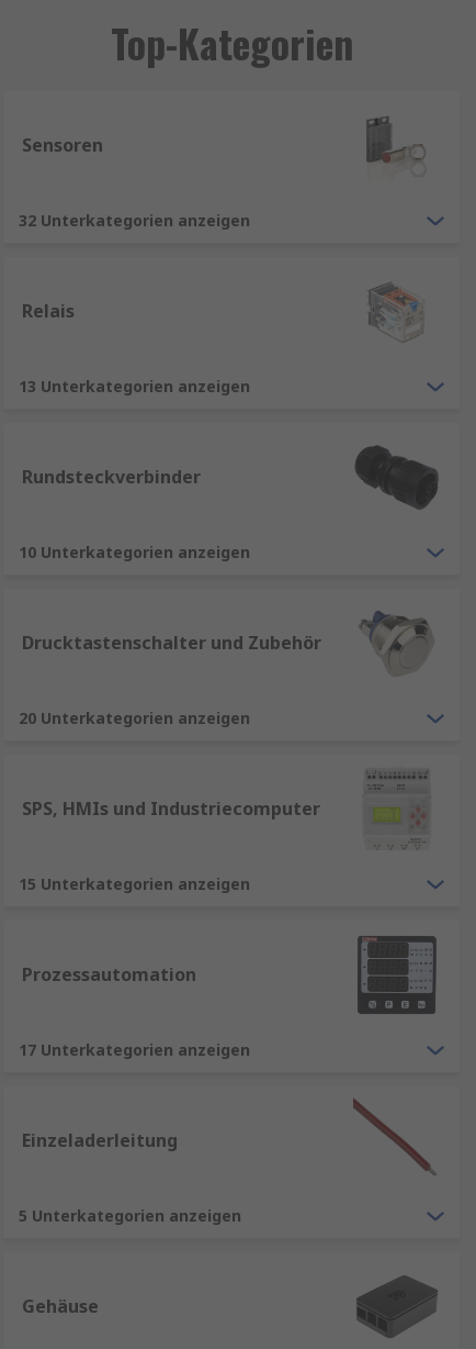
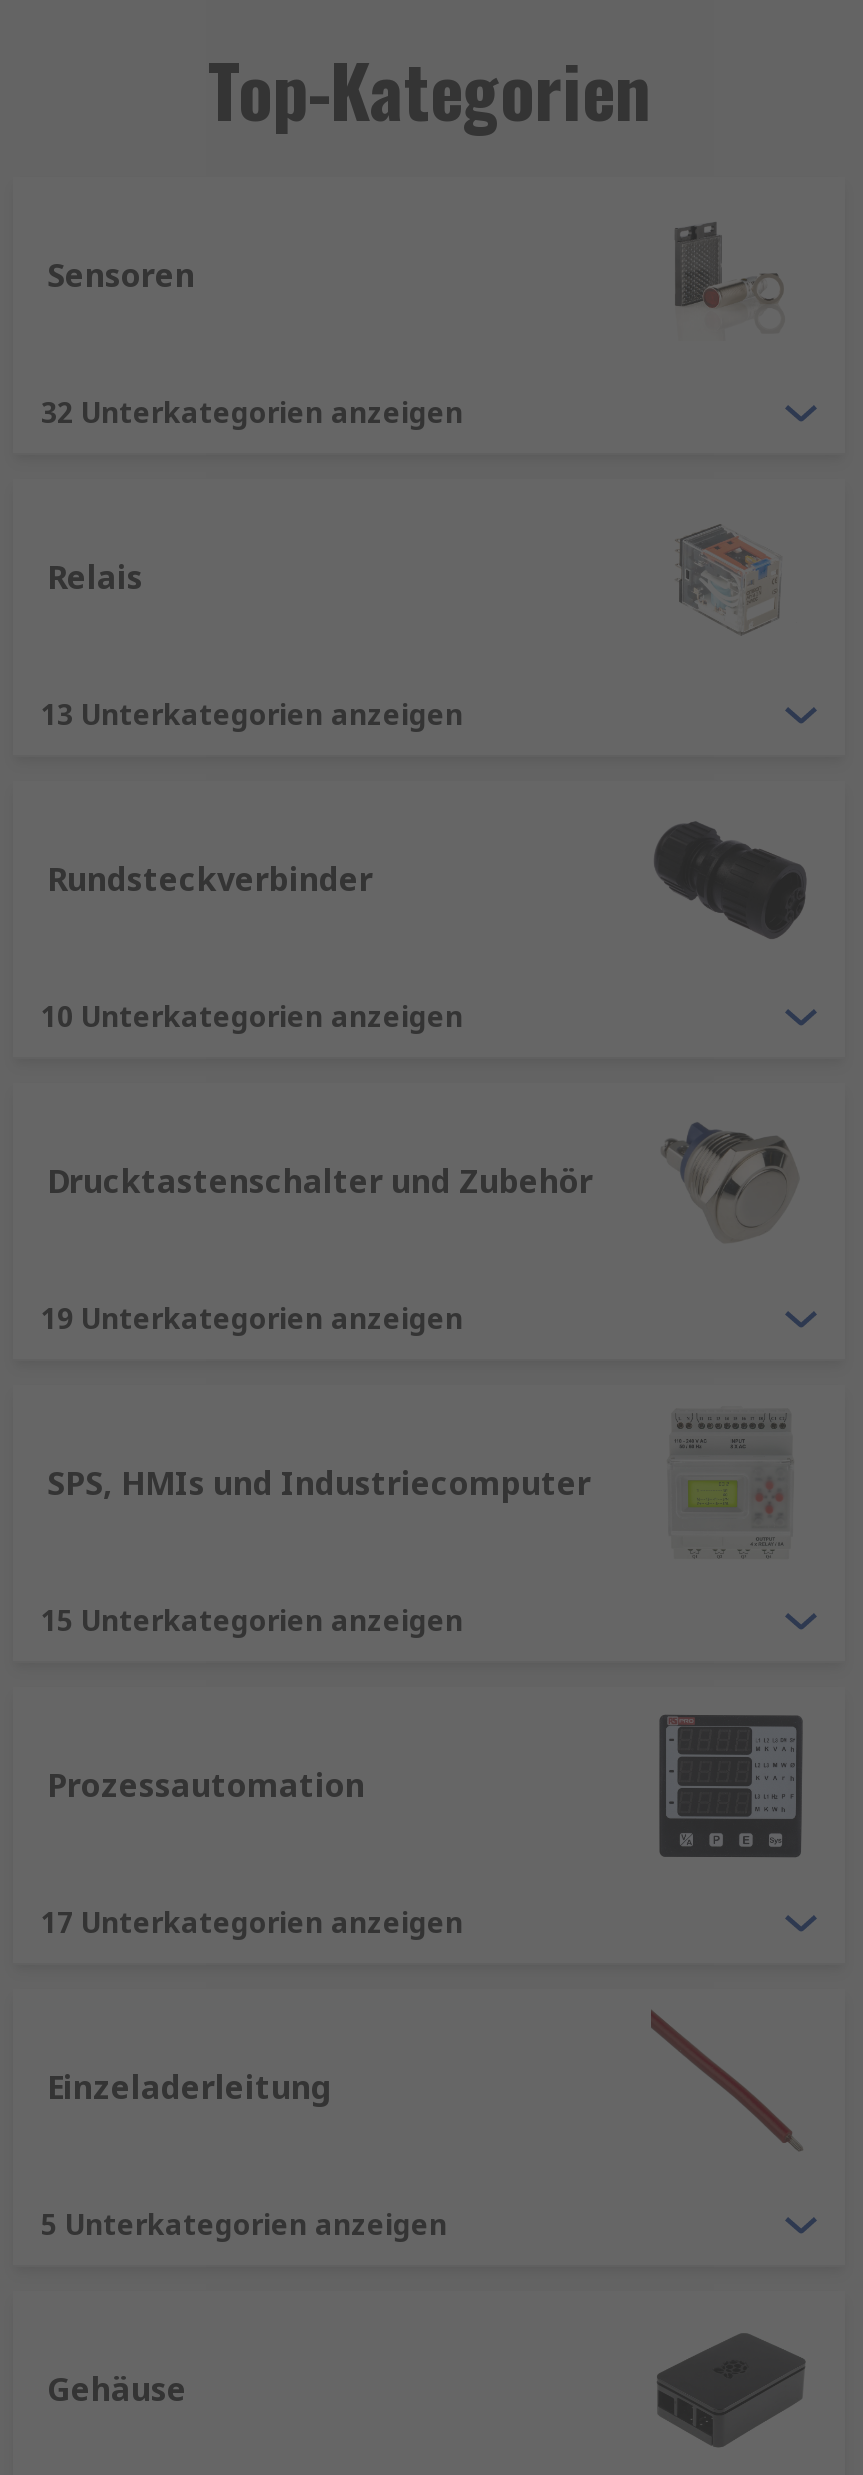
[19,708,250,729] 20 Unterkategorien anzeigen -> [41,1300,463,1338] 19 Unterkategorien anzeigen

